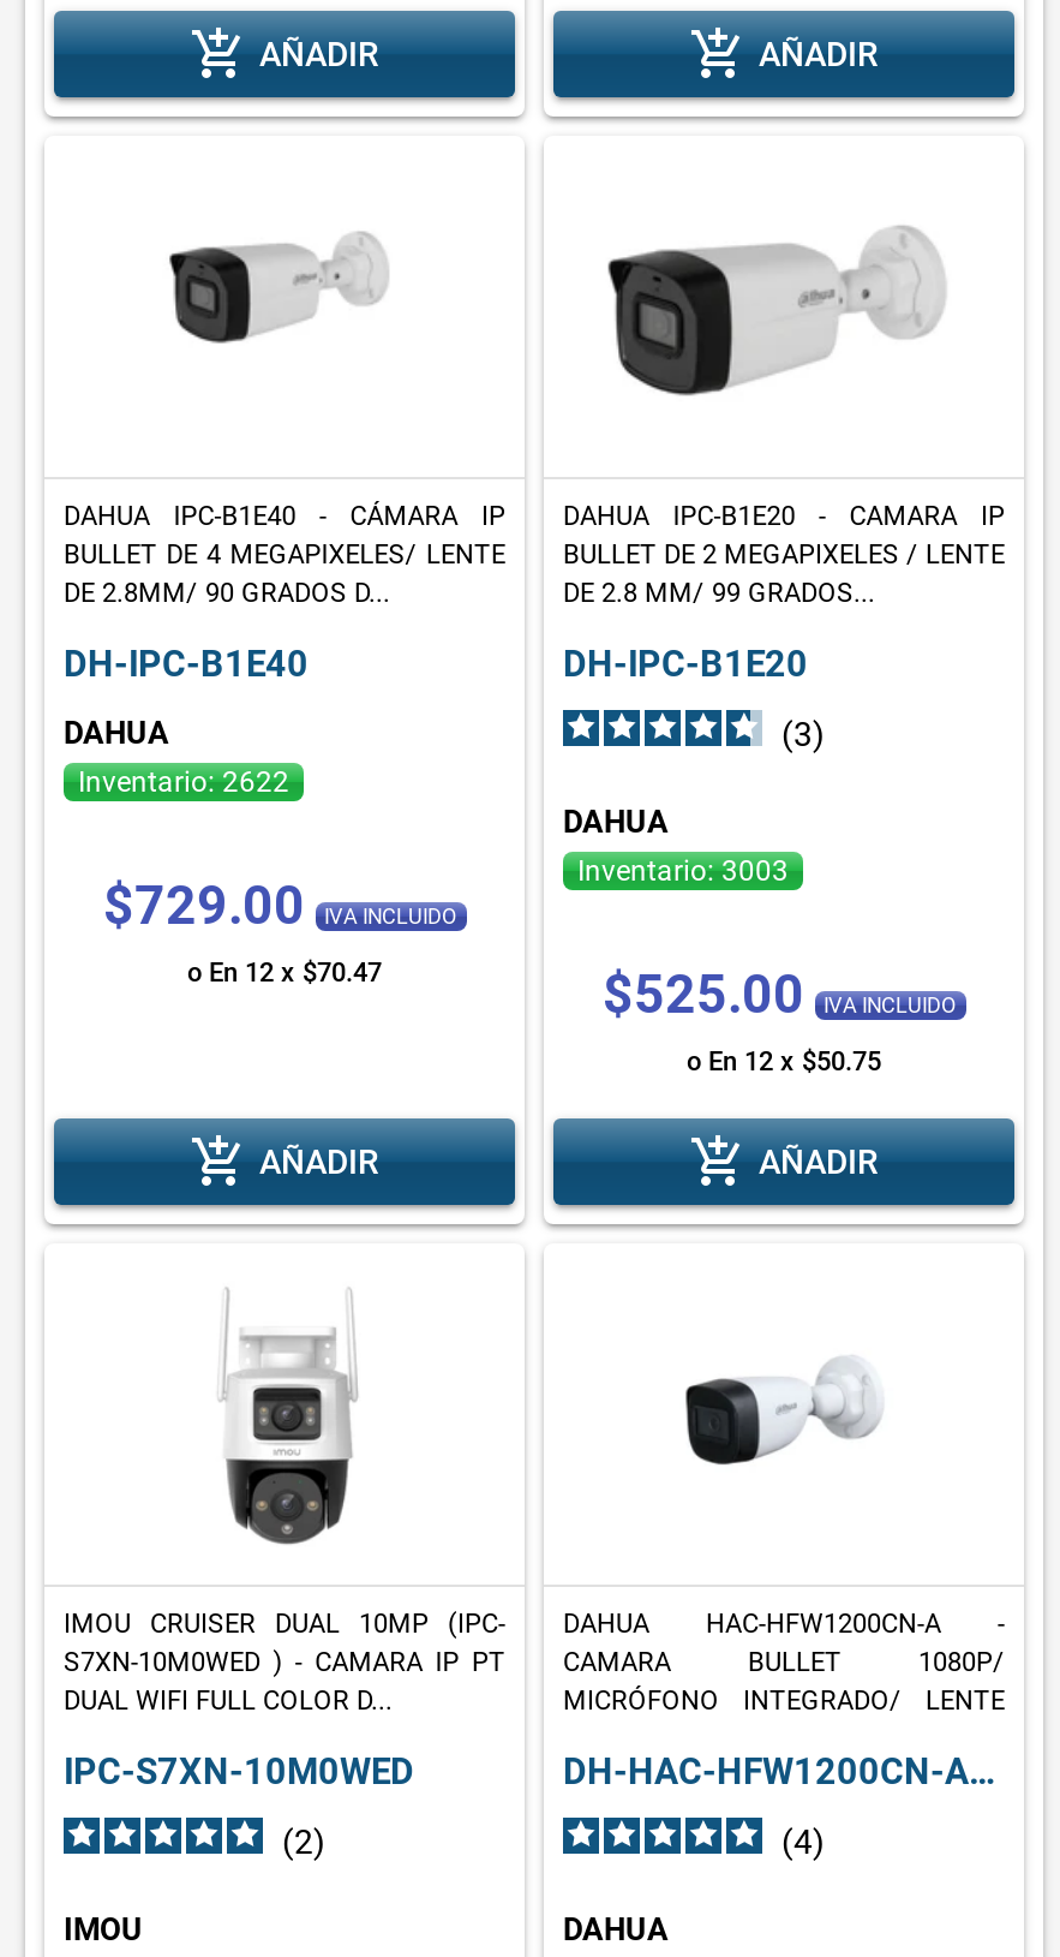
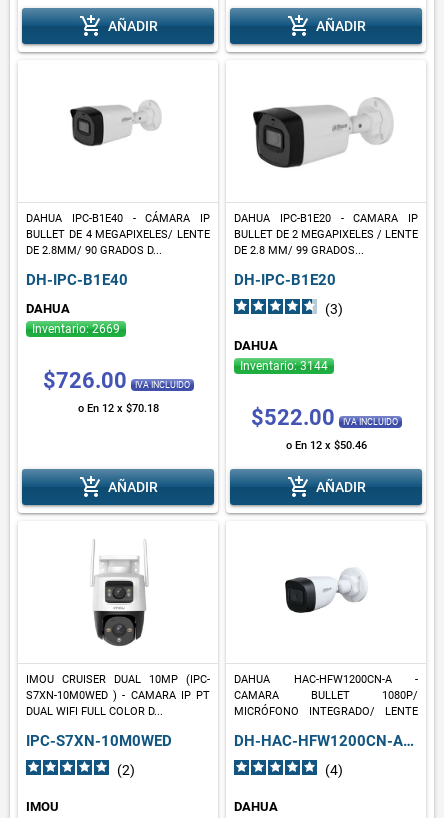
[78,765,289,799] Inventario: 2622 -> [32,322,120,336] Inventario: 2669
[577,854,789,888] Inventario: 3003 -> [240,359,328,373] Inventario: 3144
[103,876,456,936] $729.00 IVA INCLUIDO -> [42,368,189,393] $726.00 IVA INCLUIDO
[187,957,382,989] o En 12 x $70.47 -> [77,402,158,415] o En 12 x $70.18
[603,965,956,1025] $525.00 IVA INCLUIDO -> [250,405,397,430] $522.00 IVA INCLUIDO
[687,1046,881,1078] o En 12 x $50.75 -> [285,439,366,452] o En 12 x $50.46

